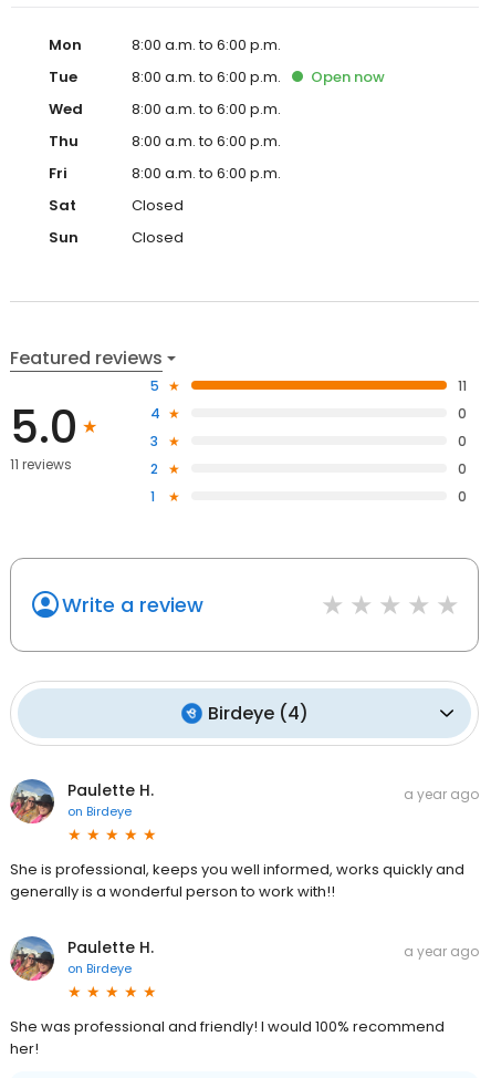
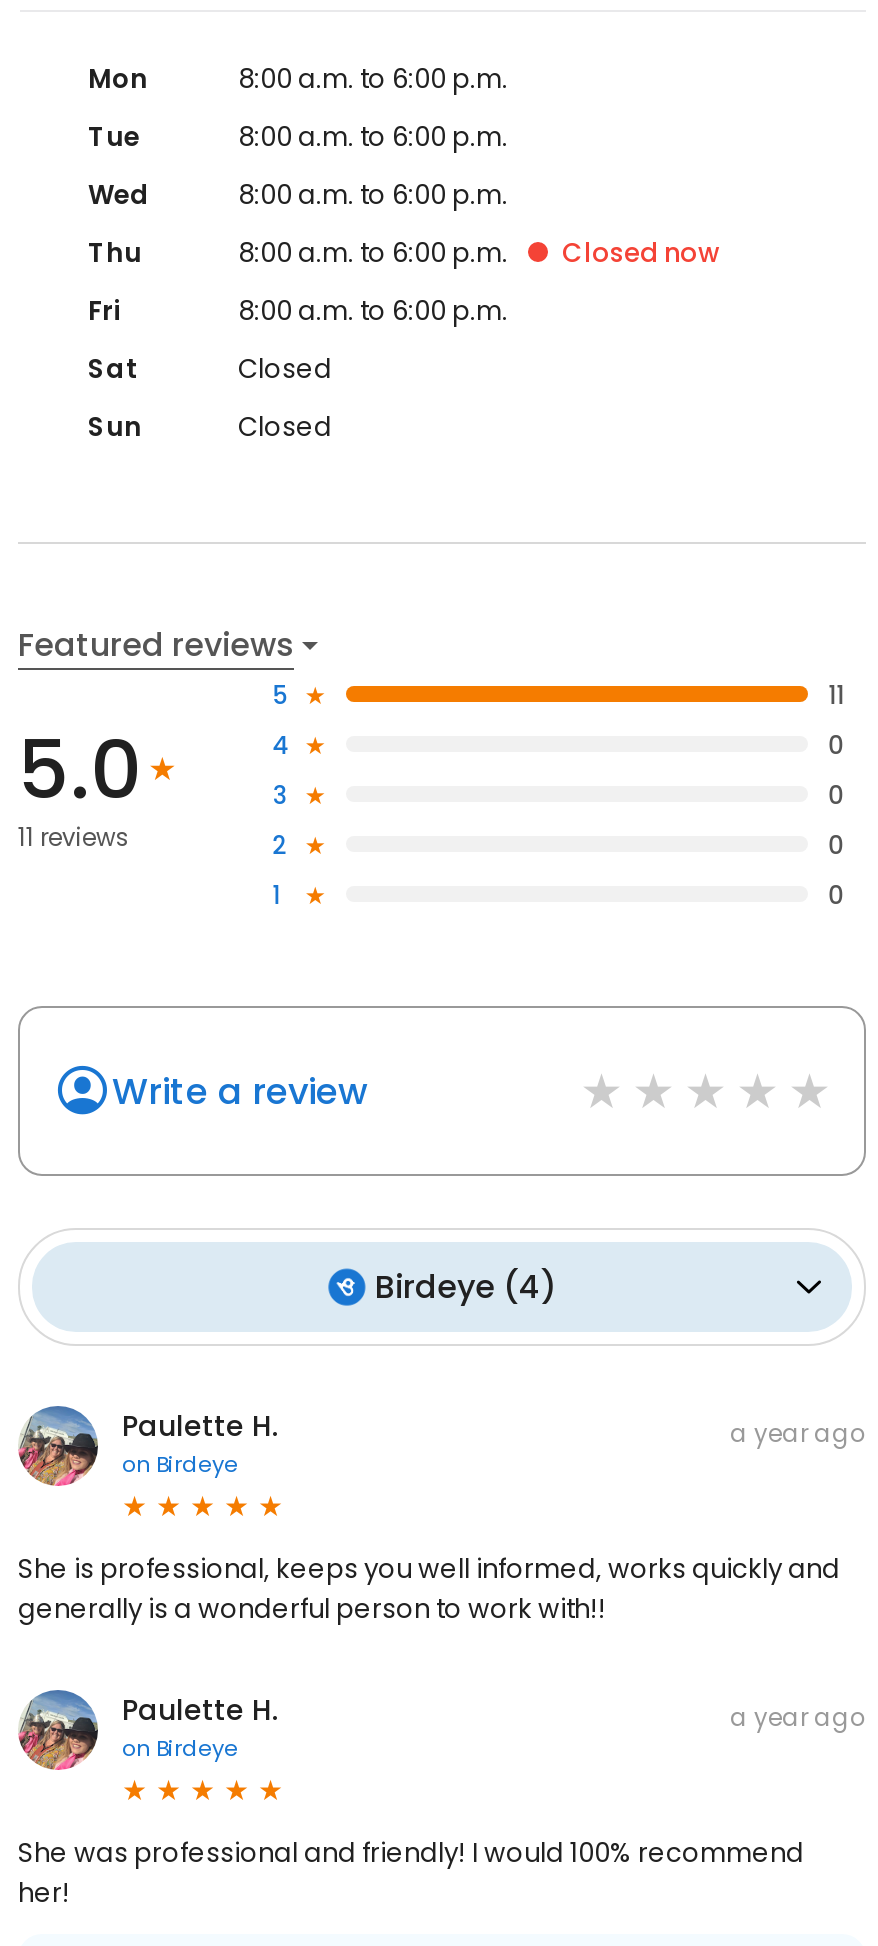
[311,66,385,87] Open now -> none
none -> [562,234,720,272] Closed now

